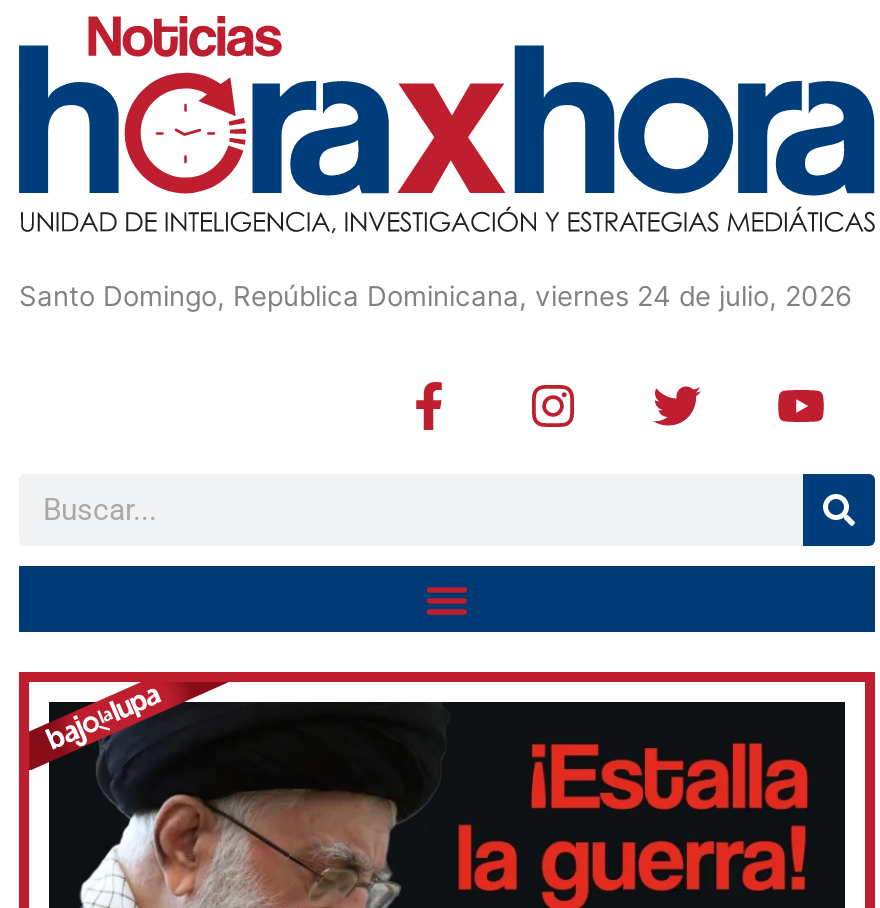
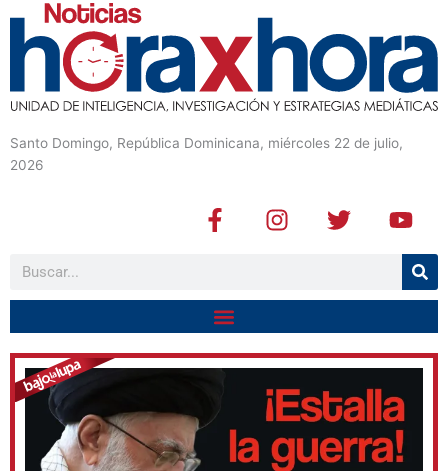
[19,280,853,312] Santo Domingo, República Dominicana, viernes 24 de julio, 2026 -> [10,135,403,173] Santo Domingo, República Dominicana, miércoles 22 de julio, | 2026

